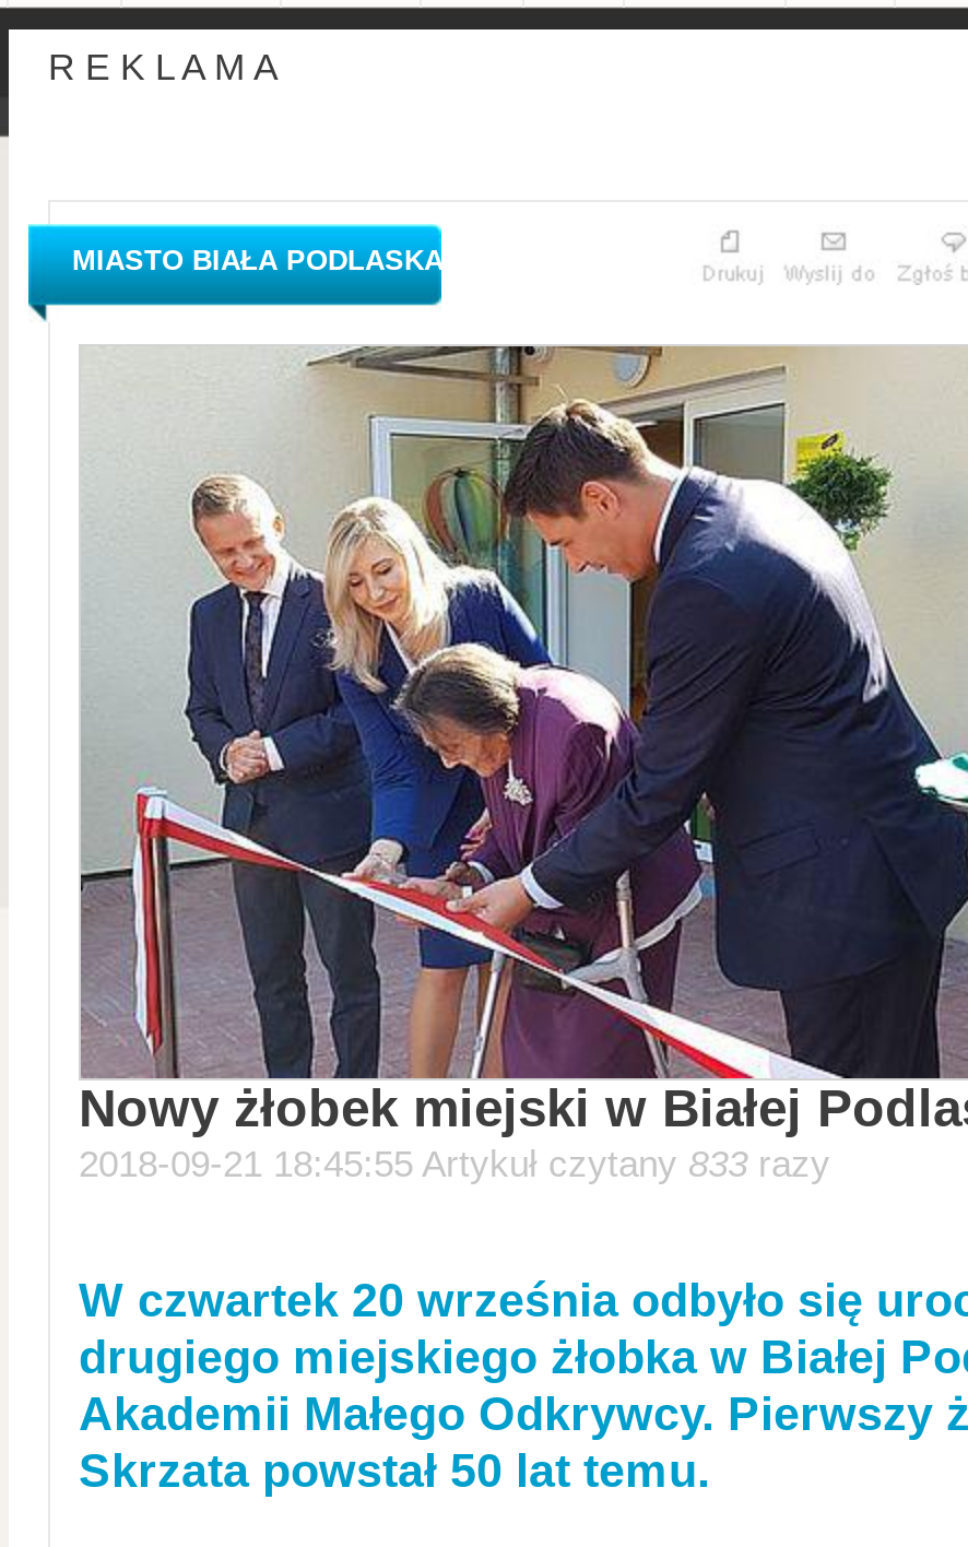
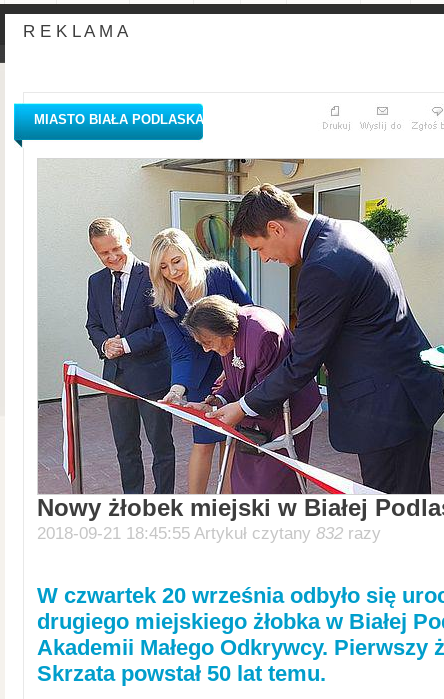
[79,1144,830,1185] 2018-09-21 18:45:55 Artykuł czytany 833 razy -> [37,524,381,543] 2018-09-21 18:45:55 Artykuł czytany 832 razy

